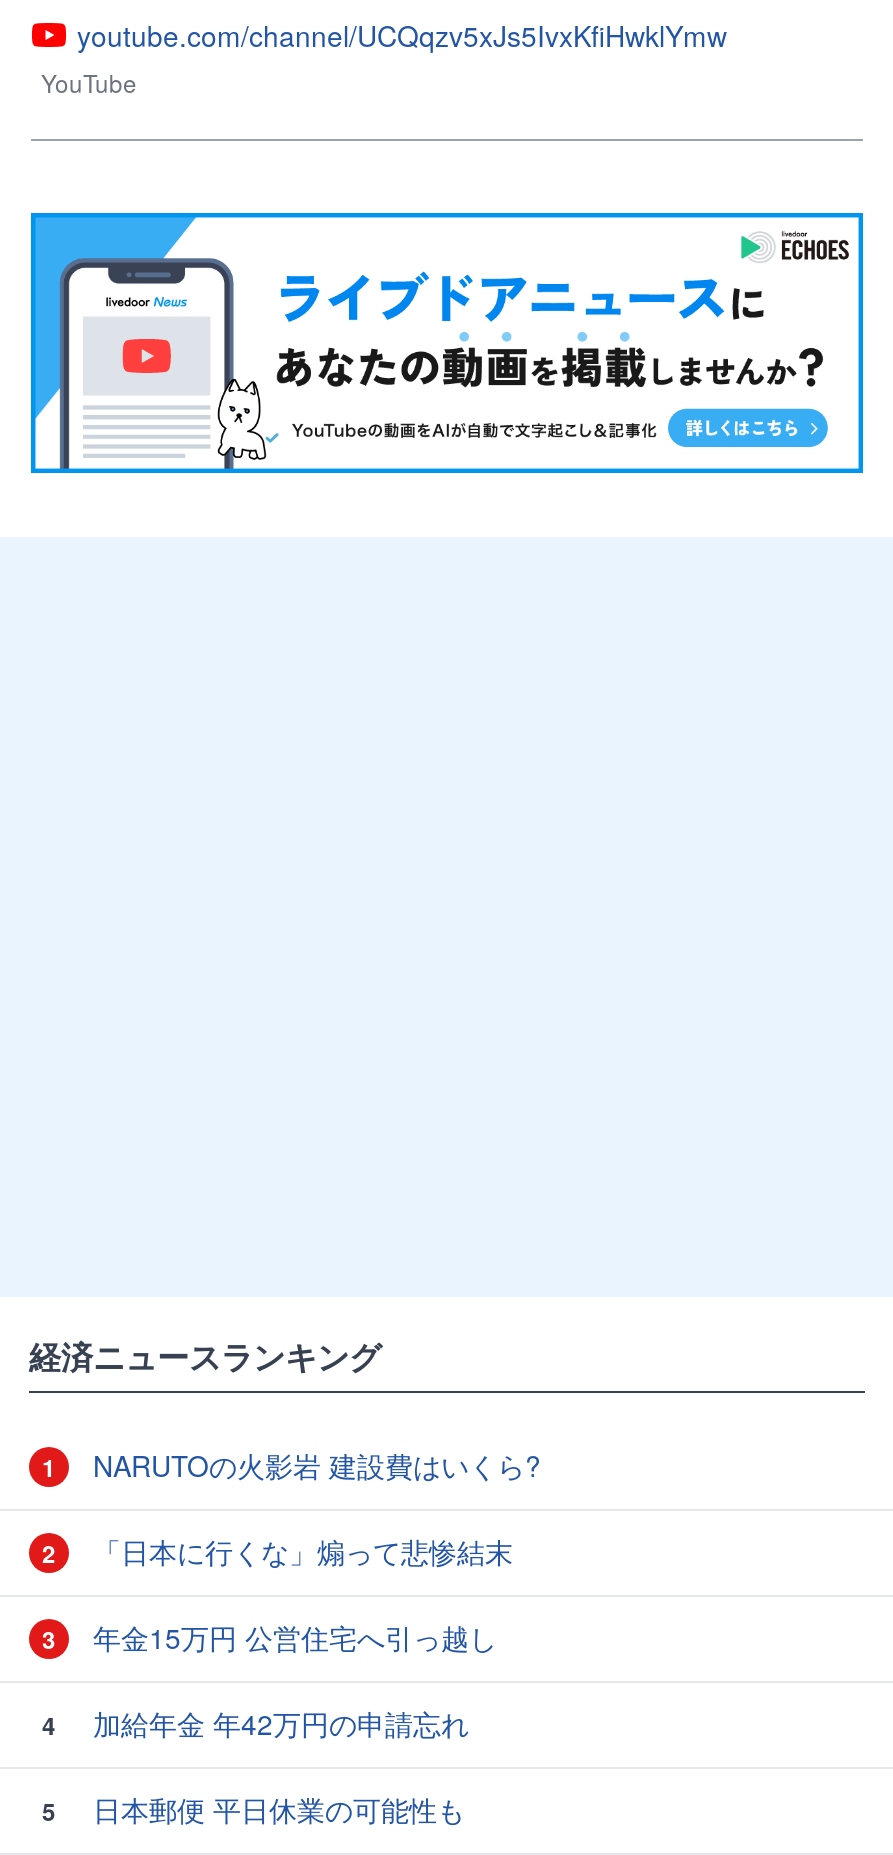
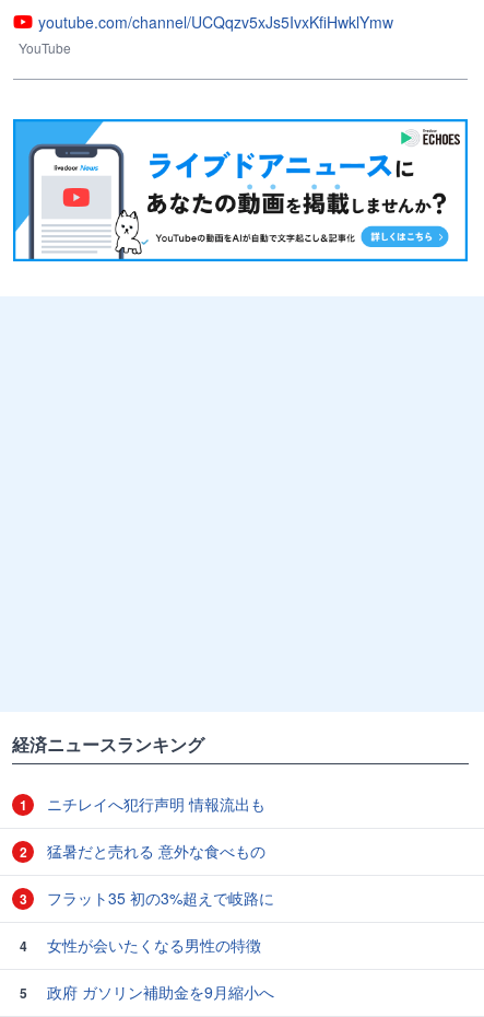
[85,1445,541,1485] NARUTOの火影岩 建設費はいくら? -> [43,793,265,815] ニチレイへ犯行声明 情報流出も
[85,1531,513,1571] 「日本に行くな」煽って悲惨結末 -> [43,840,265,862] 猛暑だと売れる 意外な食べもの
[85,1617,497,1657] 年金15万円 公営住宅へ引っ越し -> [43,887,274,909] フラット35 初の3%超えで岐路に
[85,1703,469,1743] 加給年金 年42万円の申請忘れ -> [43,934,261,956] 女性が会いたくなる男性の特徴
[85,1789,465,1829] 日本郵便 平日休業の可能性も -> [43,981,274,1003] 政府 ガソリン補助金を9月縮小へ

